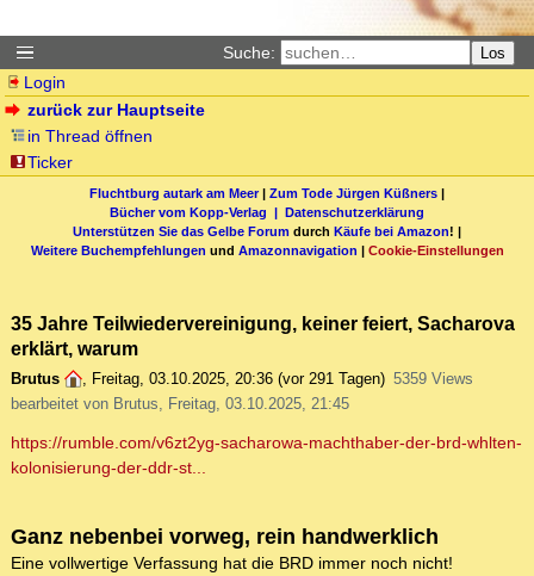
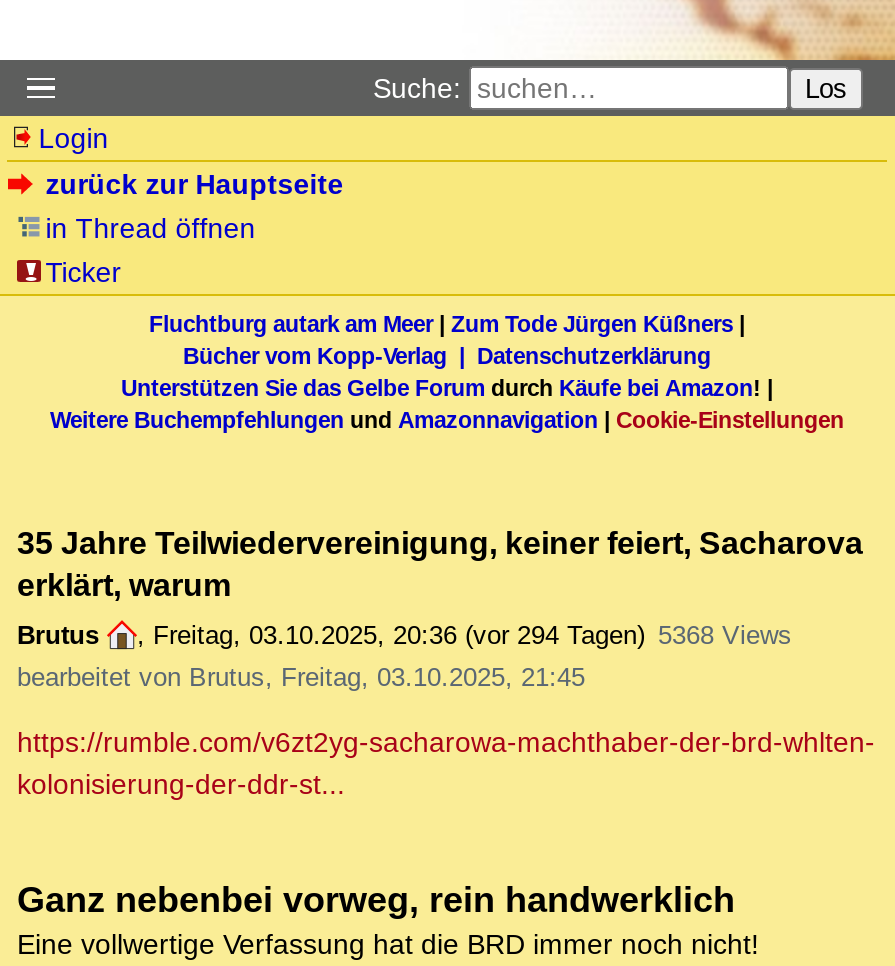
[82,370,473,388] , Freitag, 03.10.2025, 20:36 (vor 291 Tagen) 5359 Views -> [137,621,792,651] , Freitag, 03.10.2025, 20:36 (vor 294 Tagen) 5368 Views

